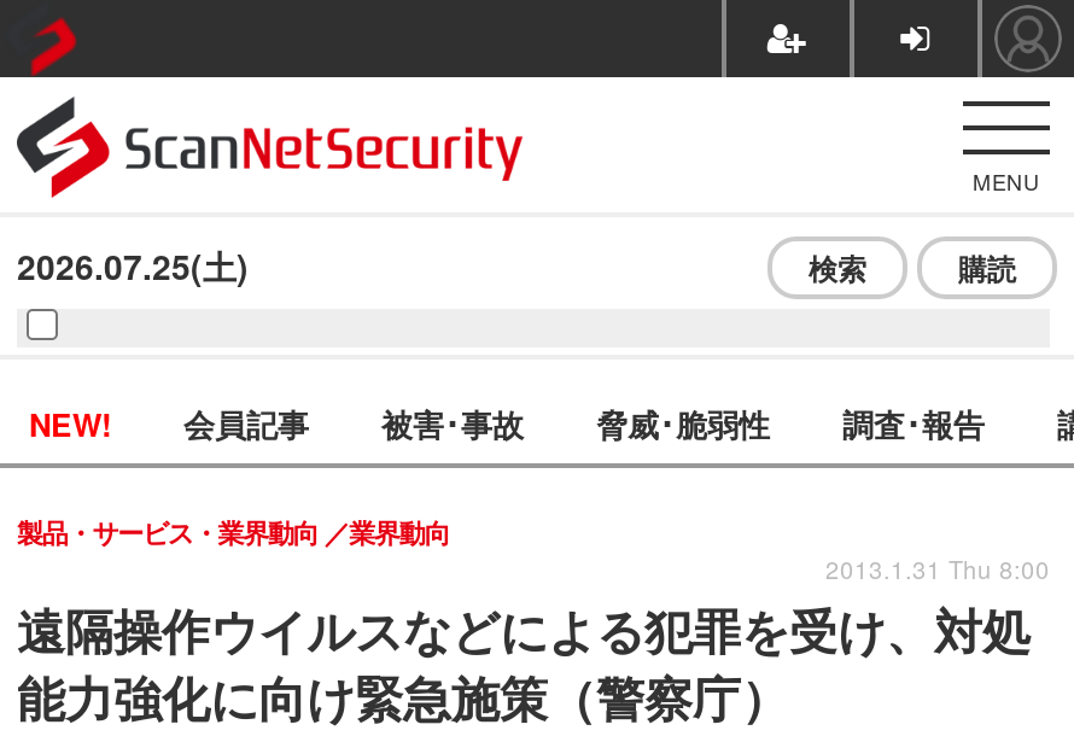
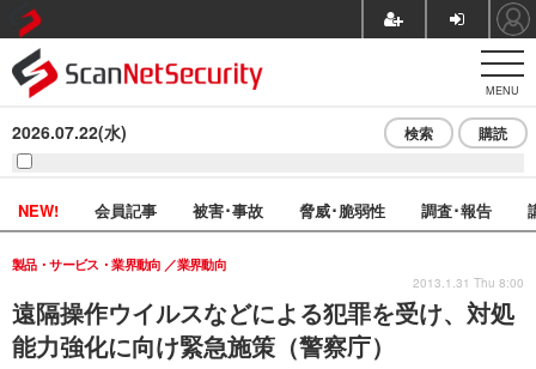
[17,241,249,290] 2026.07.25(土) -> [12,120,127,144] 2026.07.22(水)

